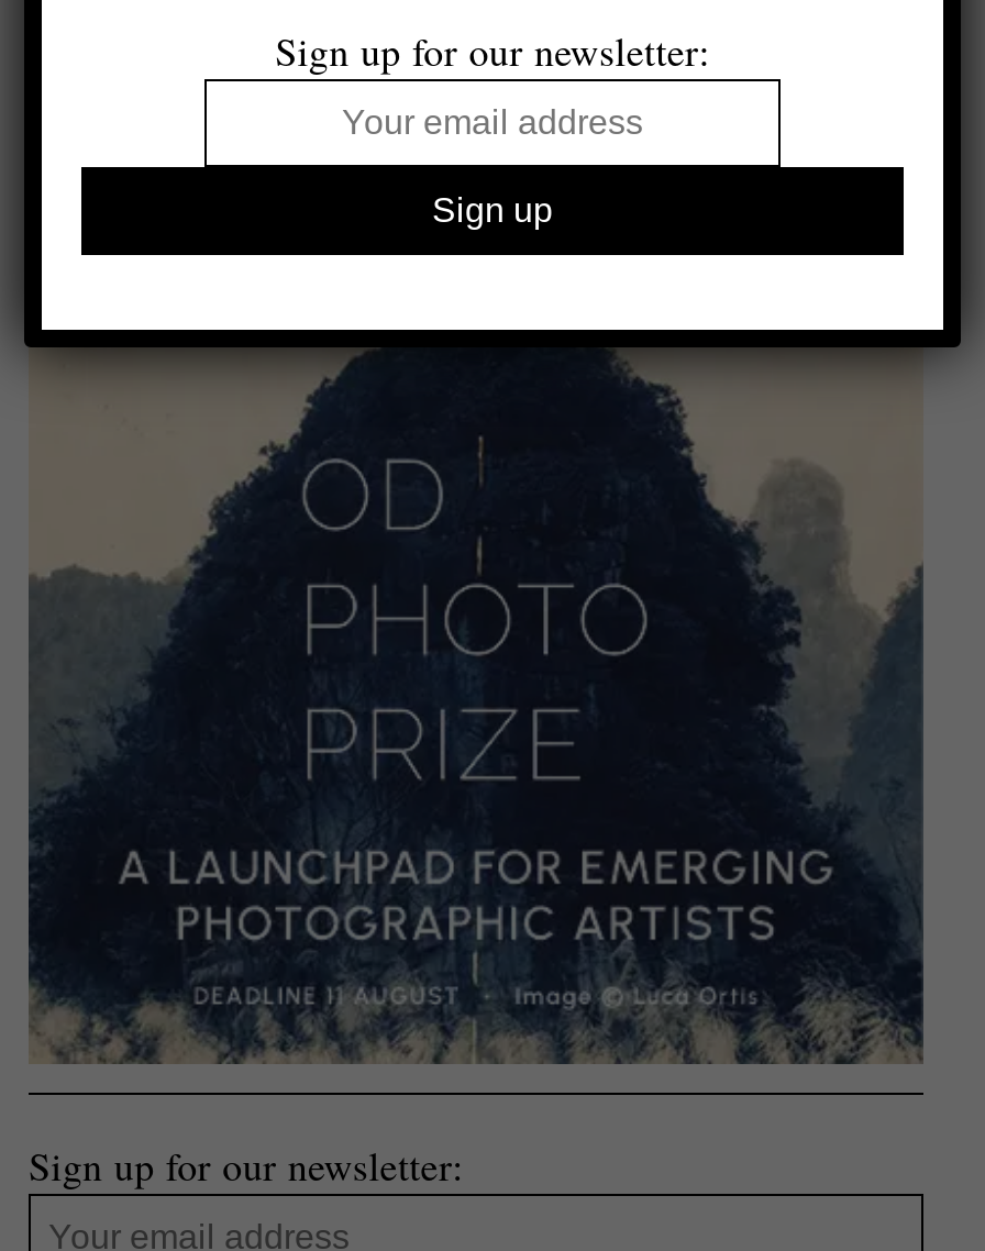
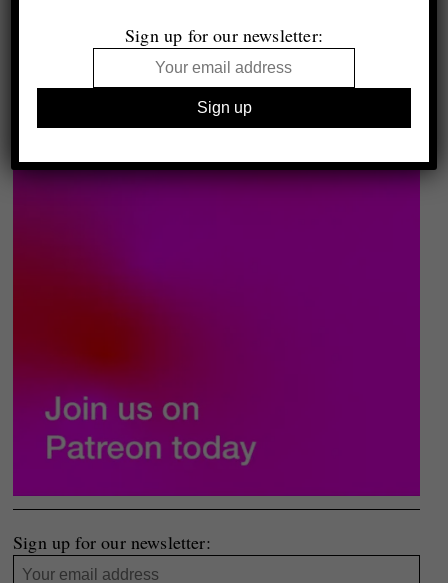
[29,348,923,1065] [image] -> [13,170,420,496] [image]

